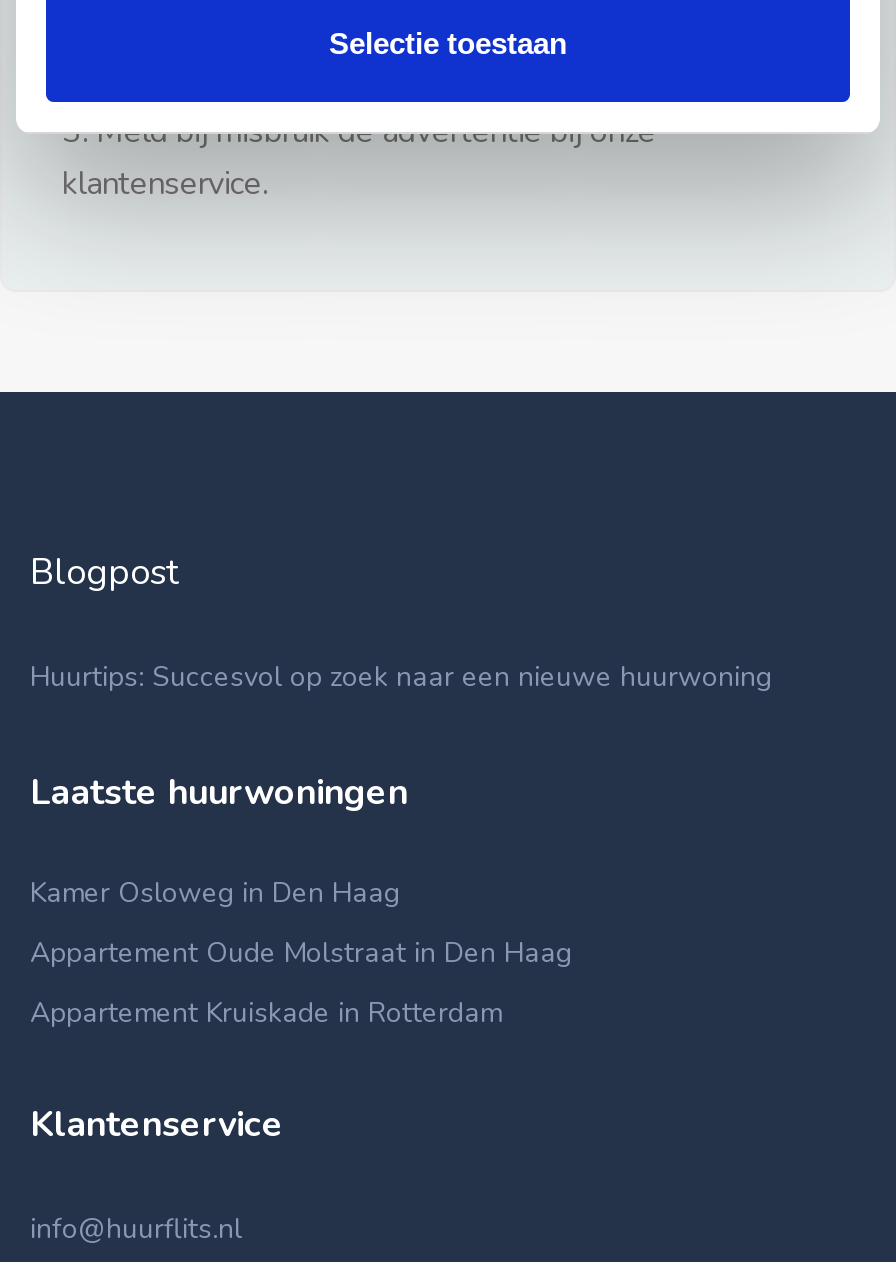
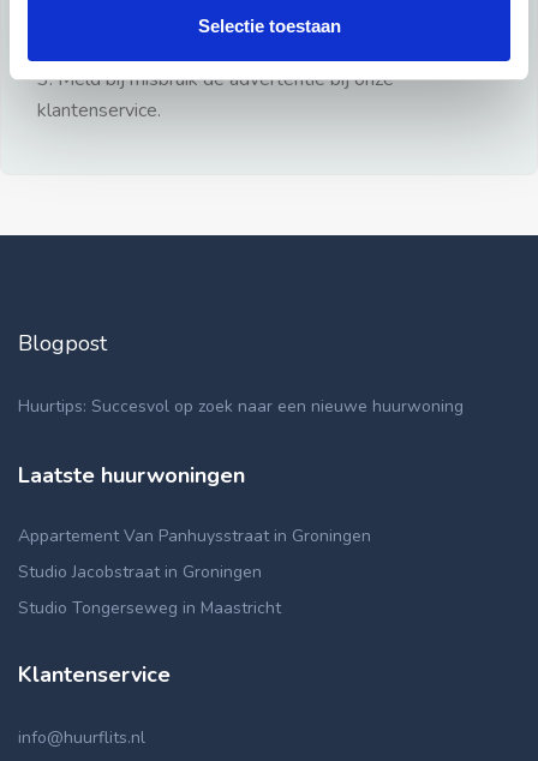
[30,874,400,912] Kamer Osloweg in Den Haag -> [18,525,371,547] Appartement Van Panhuysstraat in Groningen
[30,934,572,972] Appartement Oude Molstraat in Den Haag -> [18,561,262,583] Studio Jacobstraat in Groningen
[30,994,502,1032] Appartement Kruiskade in Rotterdam -> [18,597,281,619] Studio Tongerseweg in Maastricht

